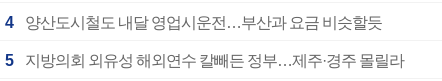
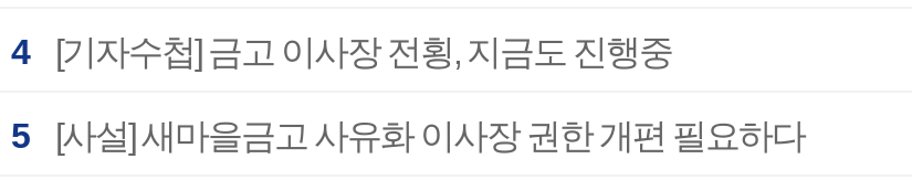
[25,14,382,31] 양산도시철도 내달 영업시운전…부산과 요금 비슷할듯 -> [55,33,672,71] [기자수첩] 금고 이사장 전횡, 지금도 진행중
[25,52,404,69] 지방의회 외유성 해외연수 칼빼든 정부…제주·경주 몰릴라 -> [55,117,805,155] [사설] 새마을금고 사유화 이사장 권한 개편 필요하다

